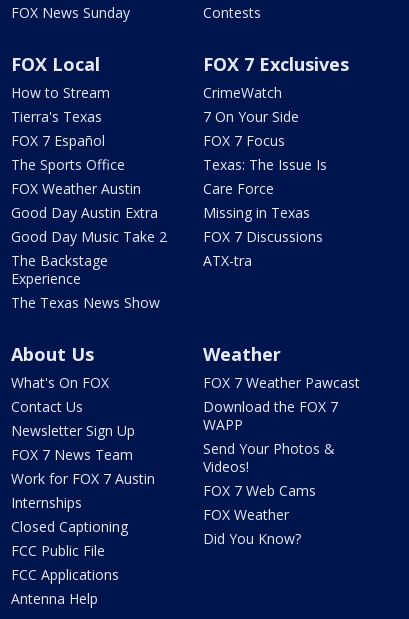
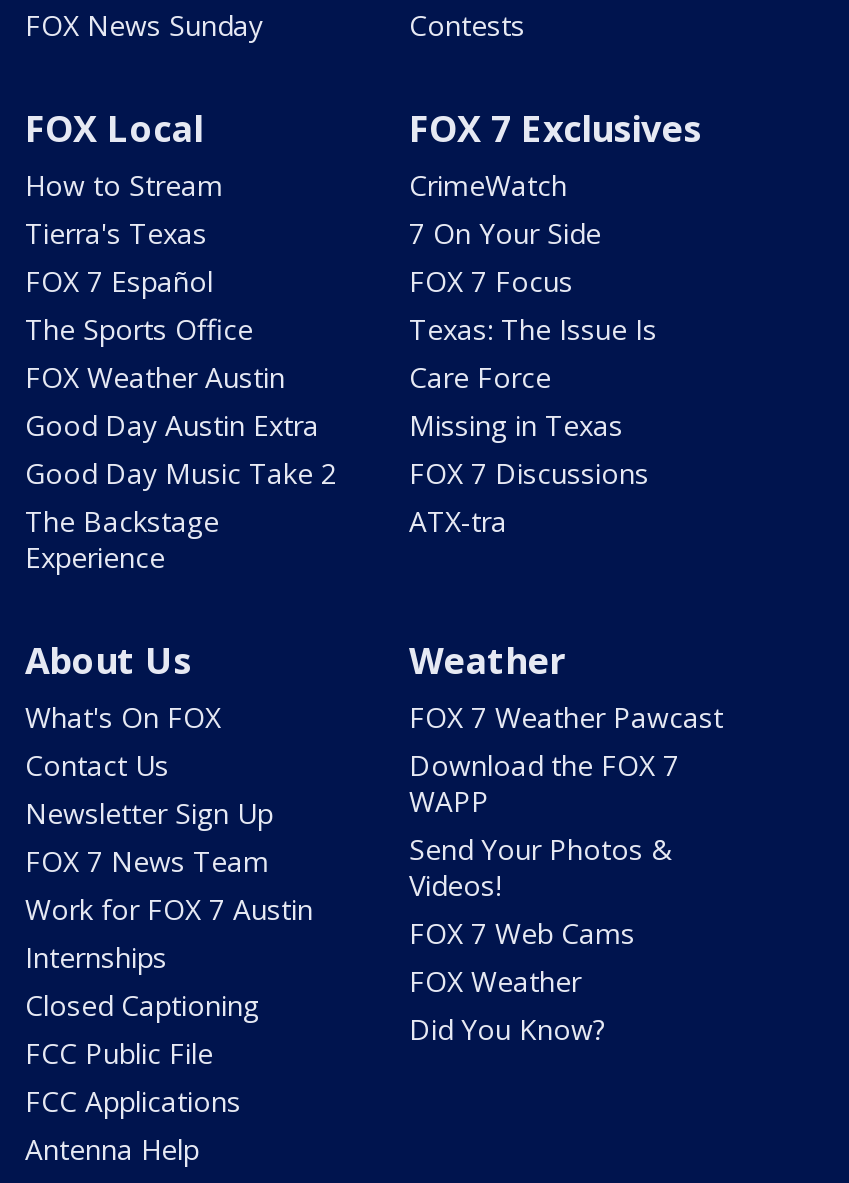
[11,293,160,312] The Texas News Show -> none

